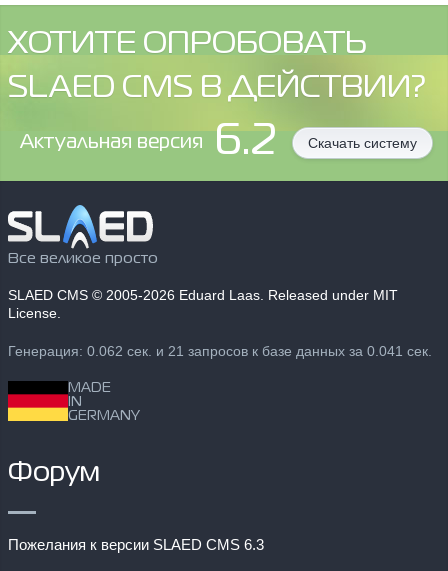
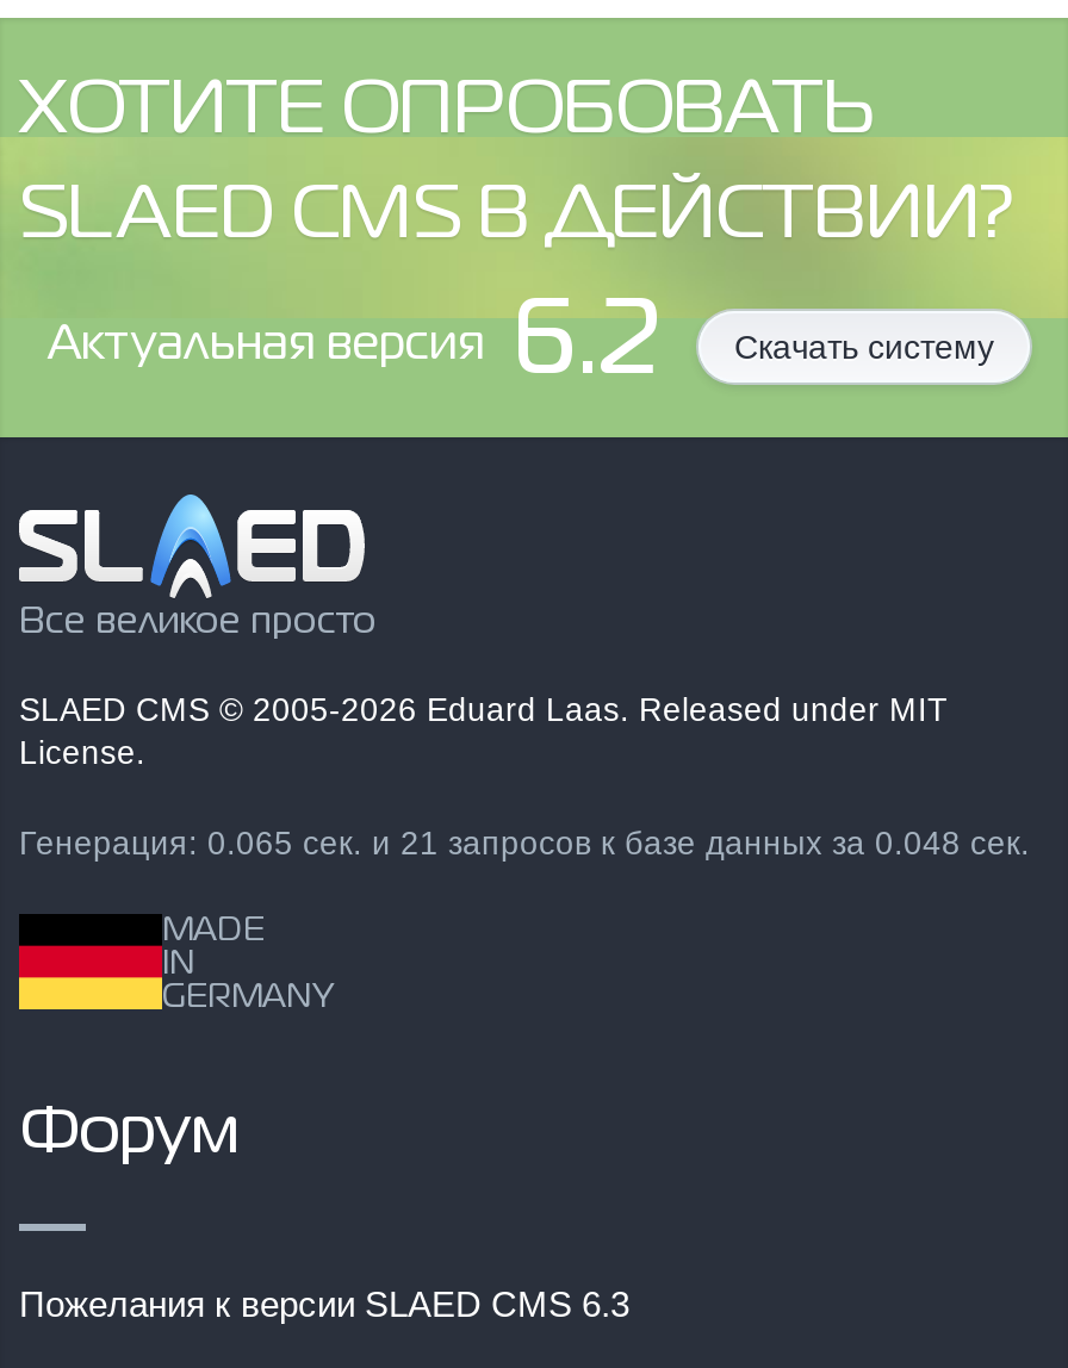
[8,344,432,359] Генерация: 0.062 сек. и 21 запросов к базе данных за 0.041 сек. -> [19,827,1030,863] Генерация: 0.065 сек. и 21 запросов к базе данных за 0.048 сек.

